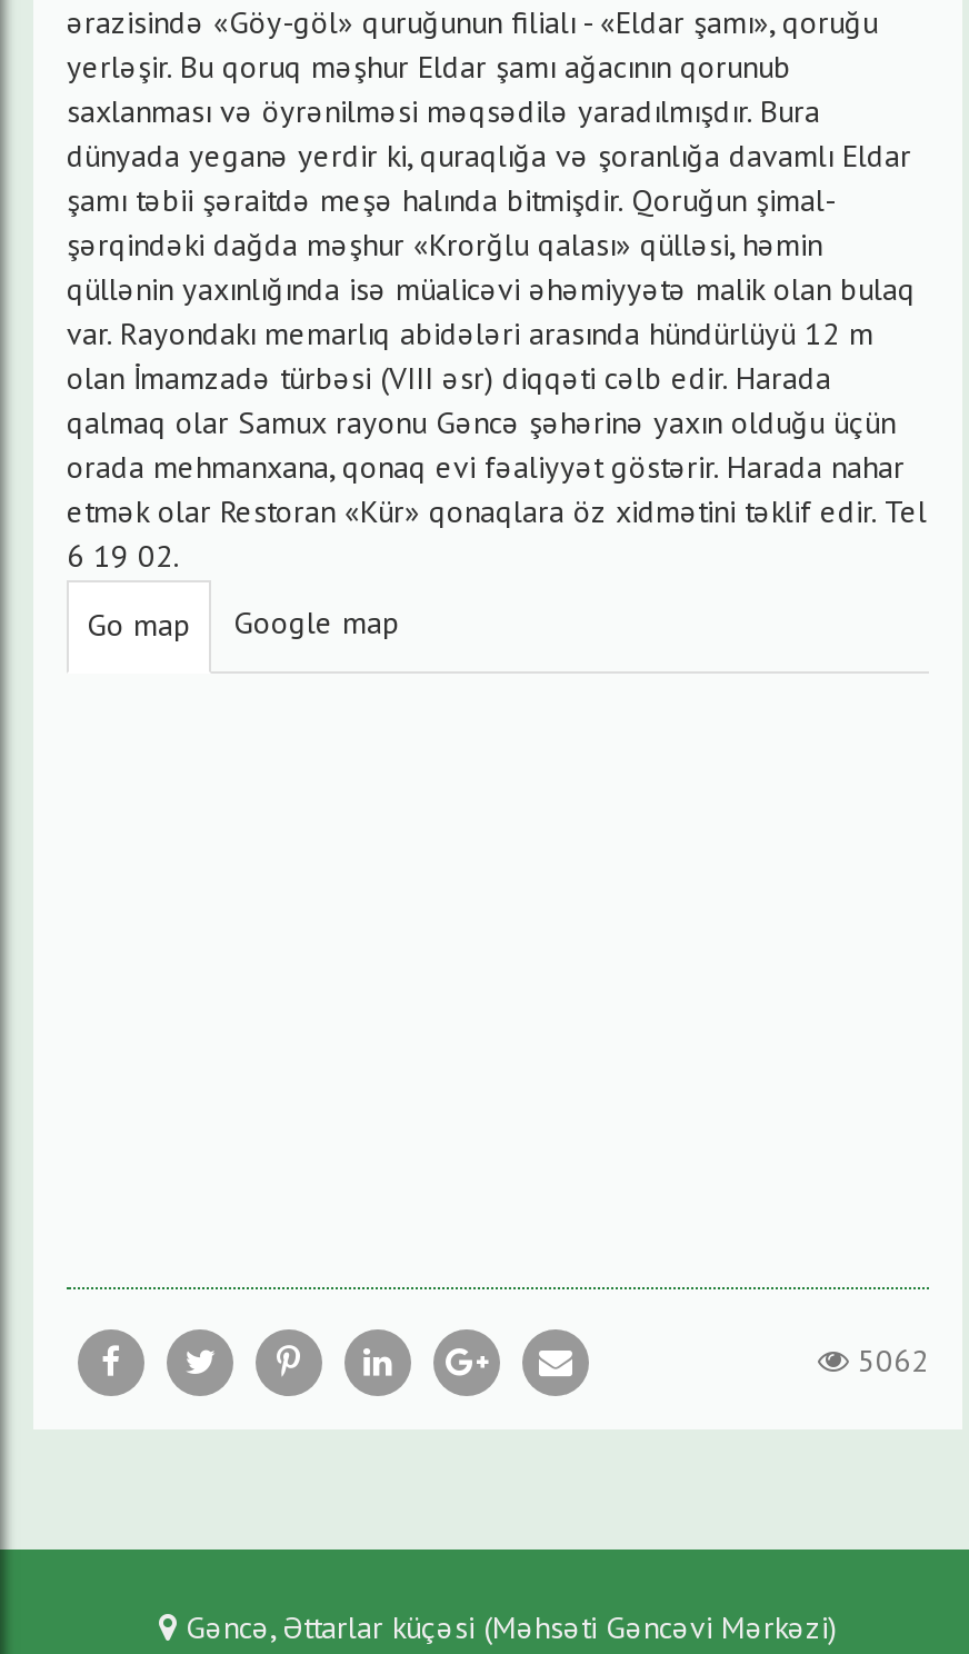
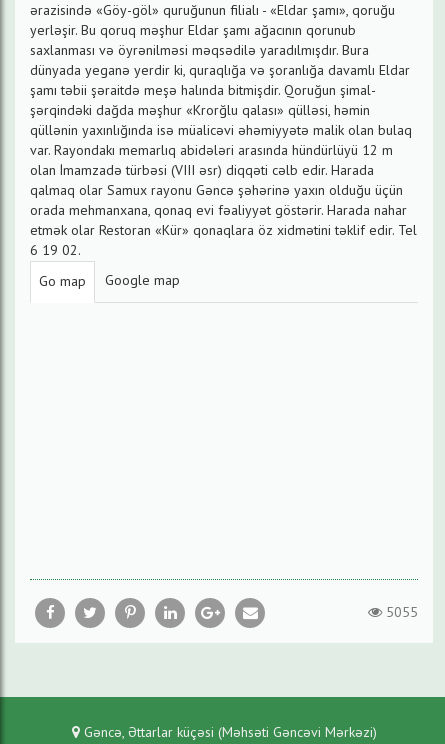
[858,1347,929,1378] 5062 -> [386,606,418,620] 5055

